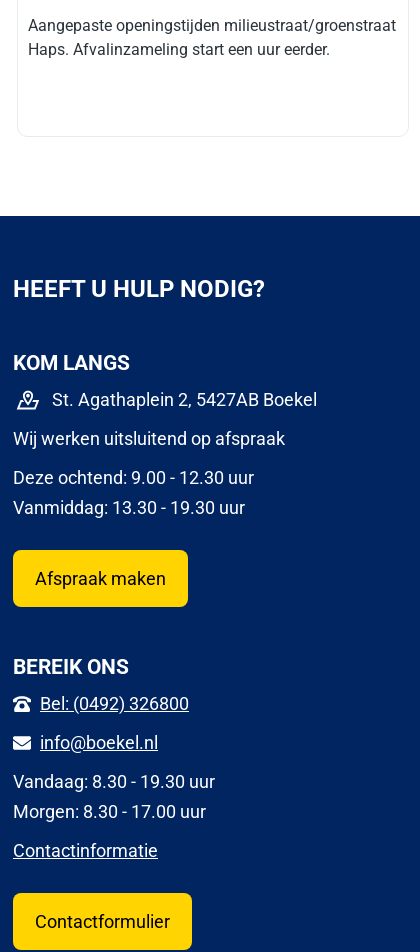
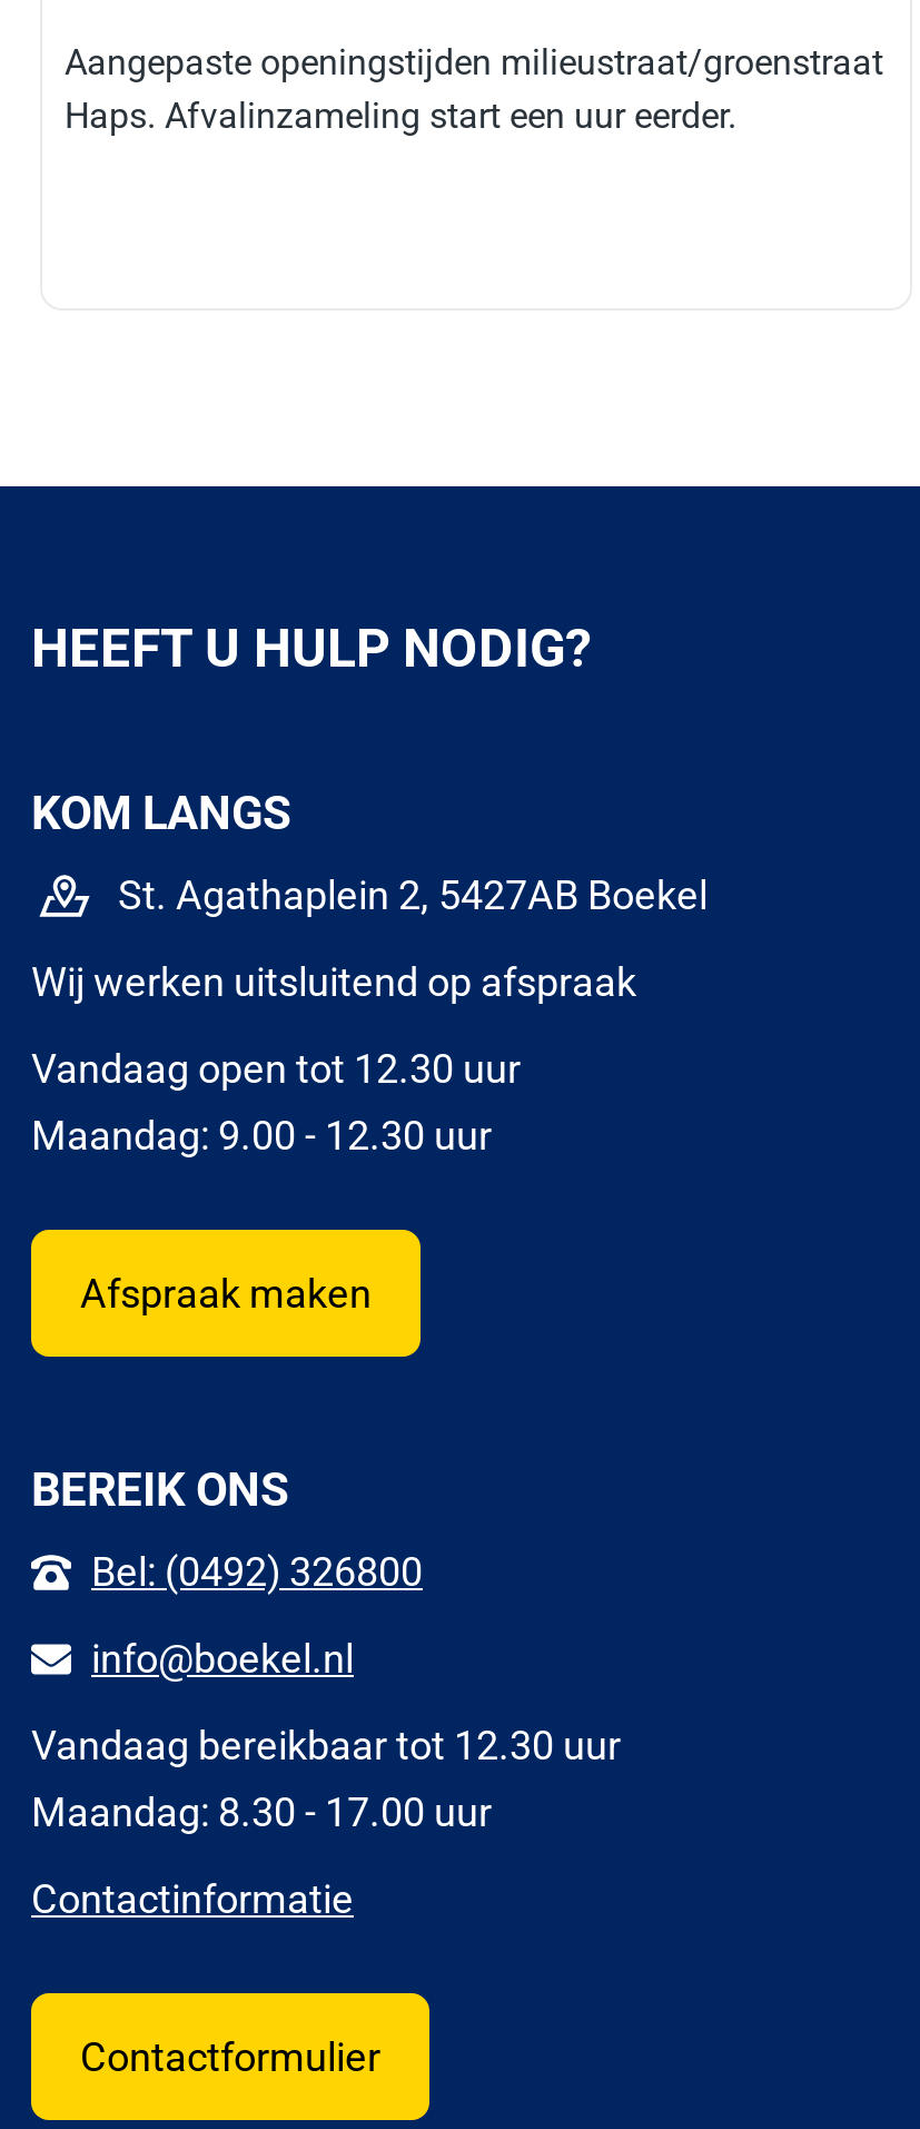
[13,467,254,518] Deze ochtend: 9.00 - 12.30 uur | Vanmiddag: 13.30 - 19.30 uur -> [31,1046,521,1159] Vandaag open tot 12.30 uur | Maandag: 9.00 - 12.30 uur
[13,771,215,792] Vandaag: 8.30 - 19.30 uur -> [31,1723,621,1770] Vandaag bereikbaar tot 12.30 uur
[13,801,206,822] Morgen: 8.30 - 17.00 uur -> [31,1790,492,1836] Maandag: 8.30 - 17.00 uur

